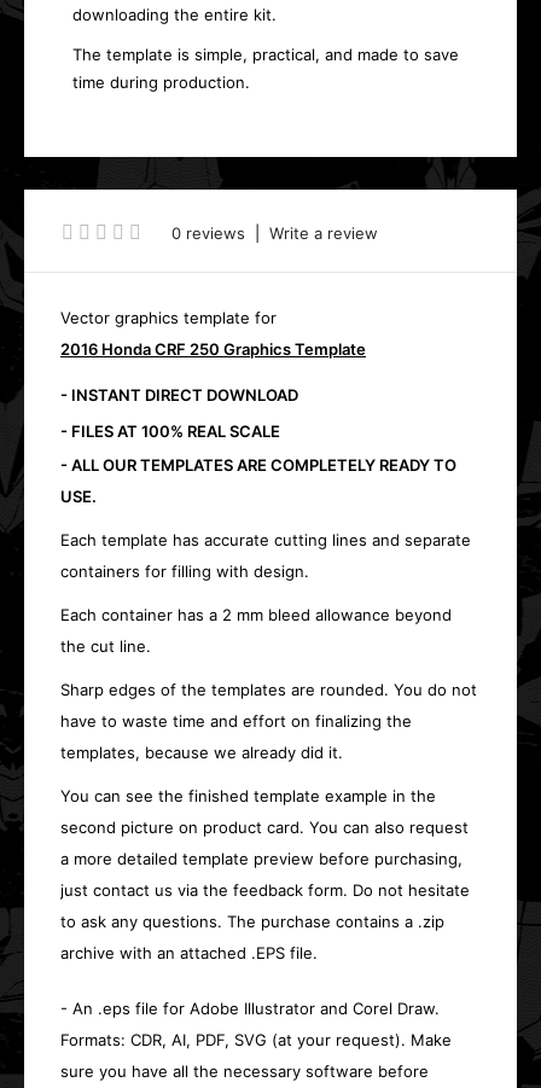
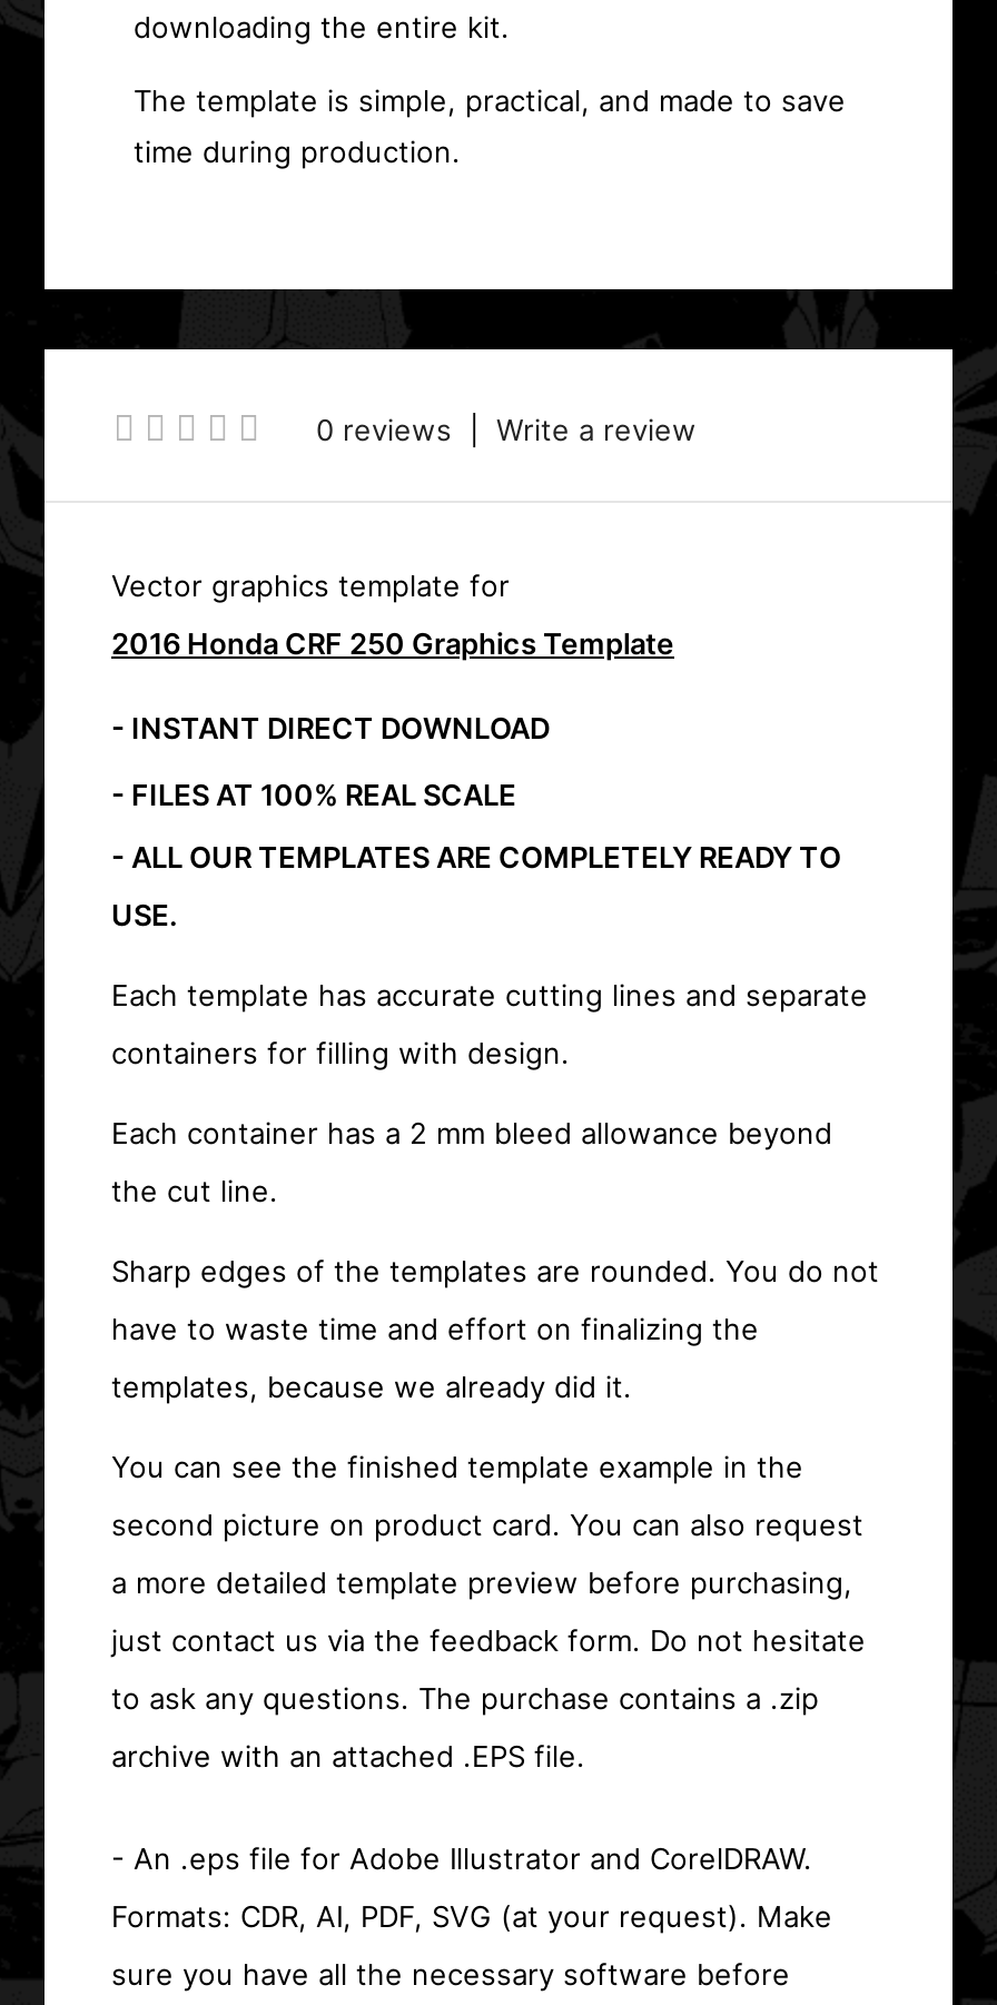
[60,999,440,1018] - An .eps file for Adobe Illustrator and Corel Draw. -> [111,1840,812,1876] - An .eps file for Adobe Illustrator and CorelDRAW.

